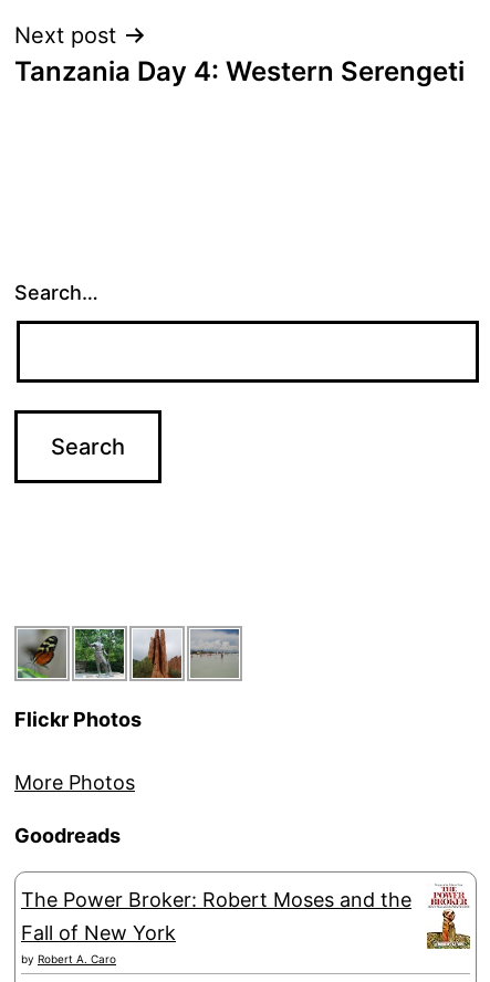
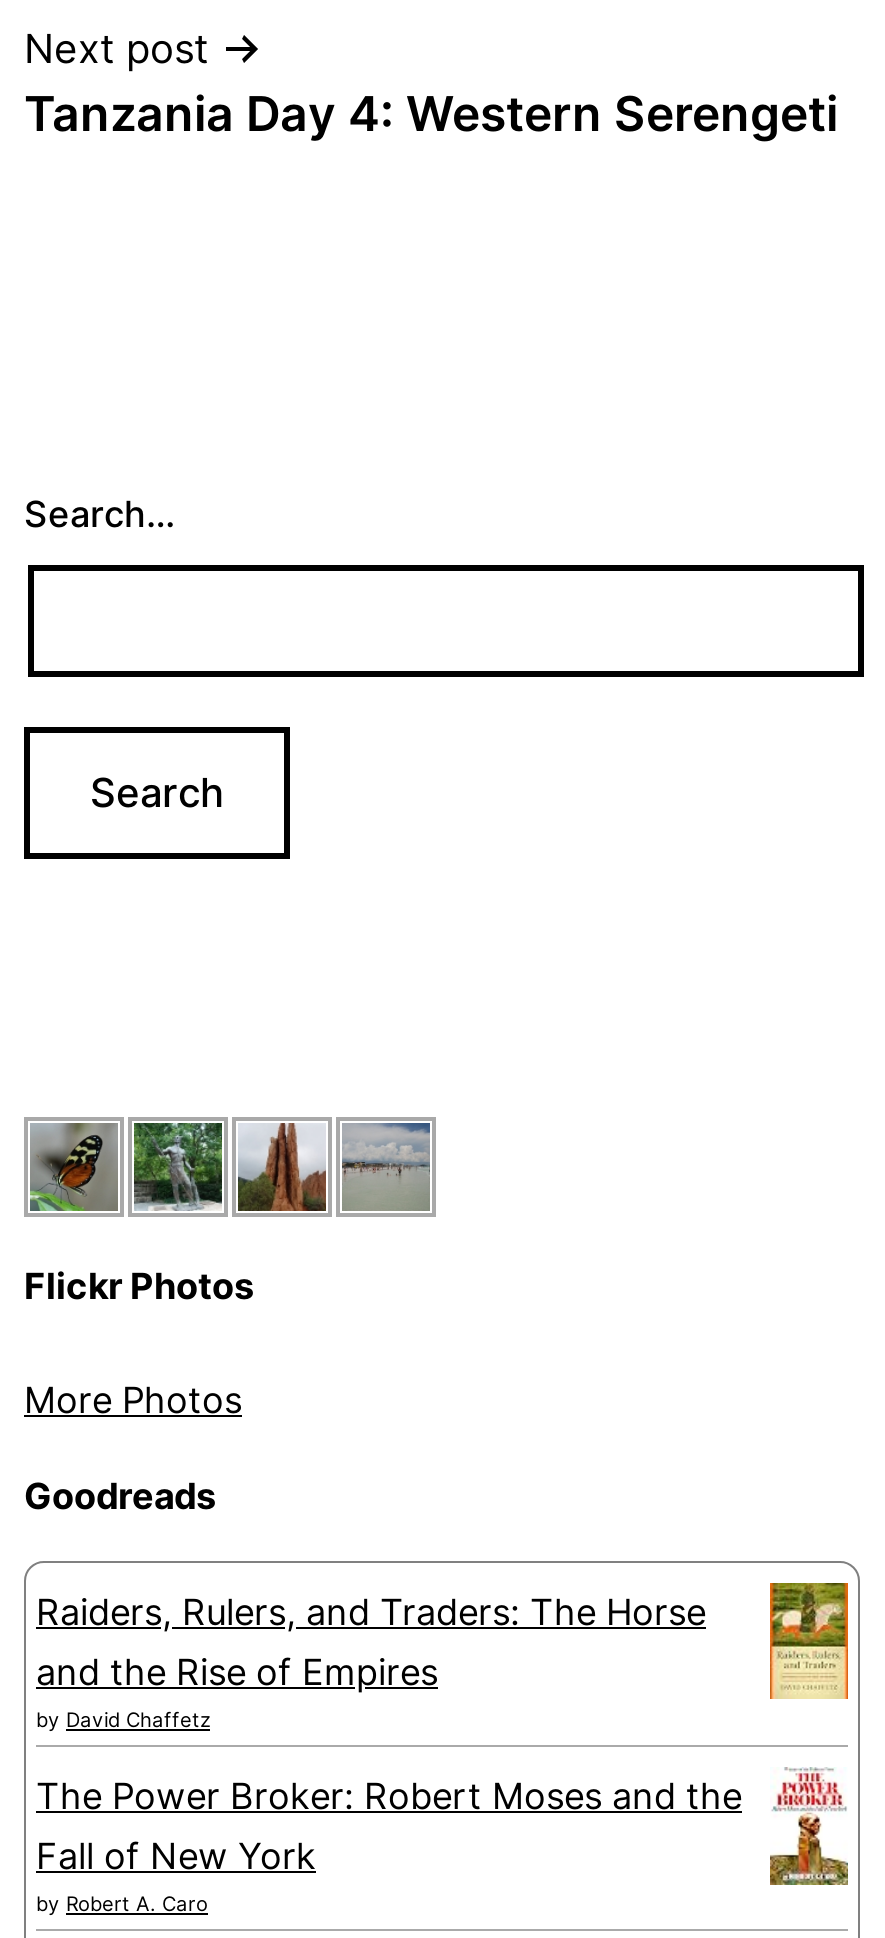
none -> [36,1581,850,1730] [image] | Raiders, Rulers, and Traders: The Horse | and the Rise of Empires | by David Chaffetz

